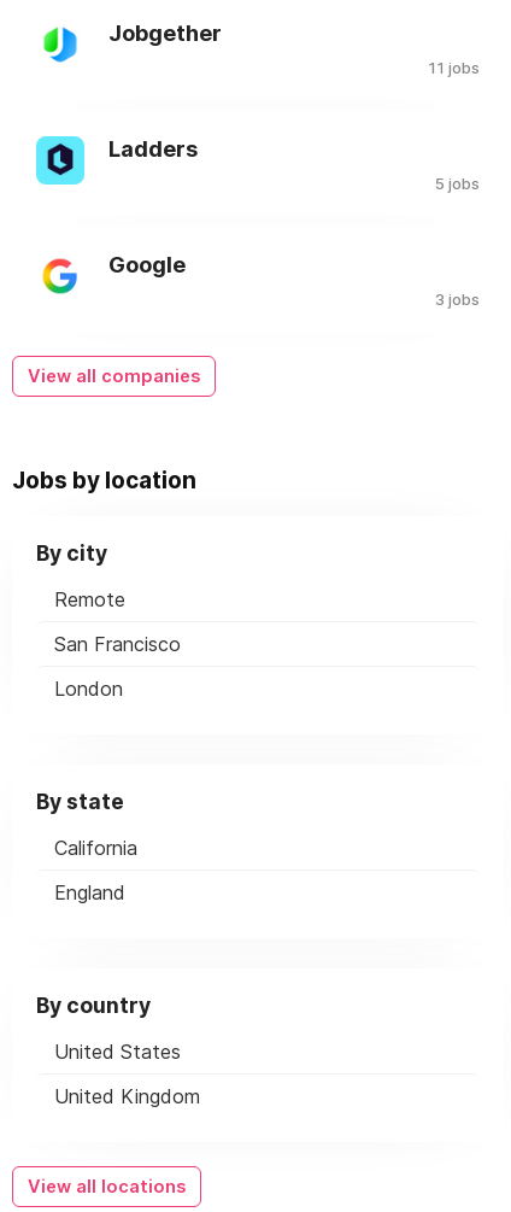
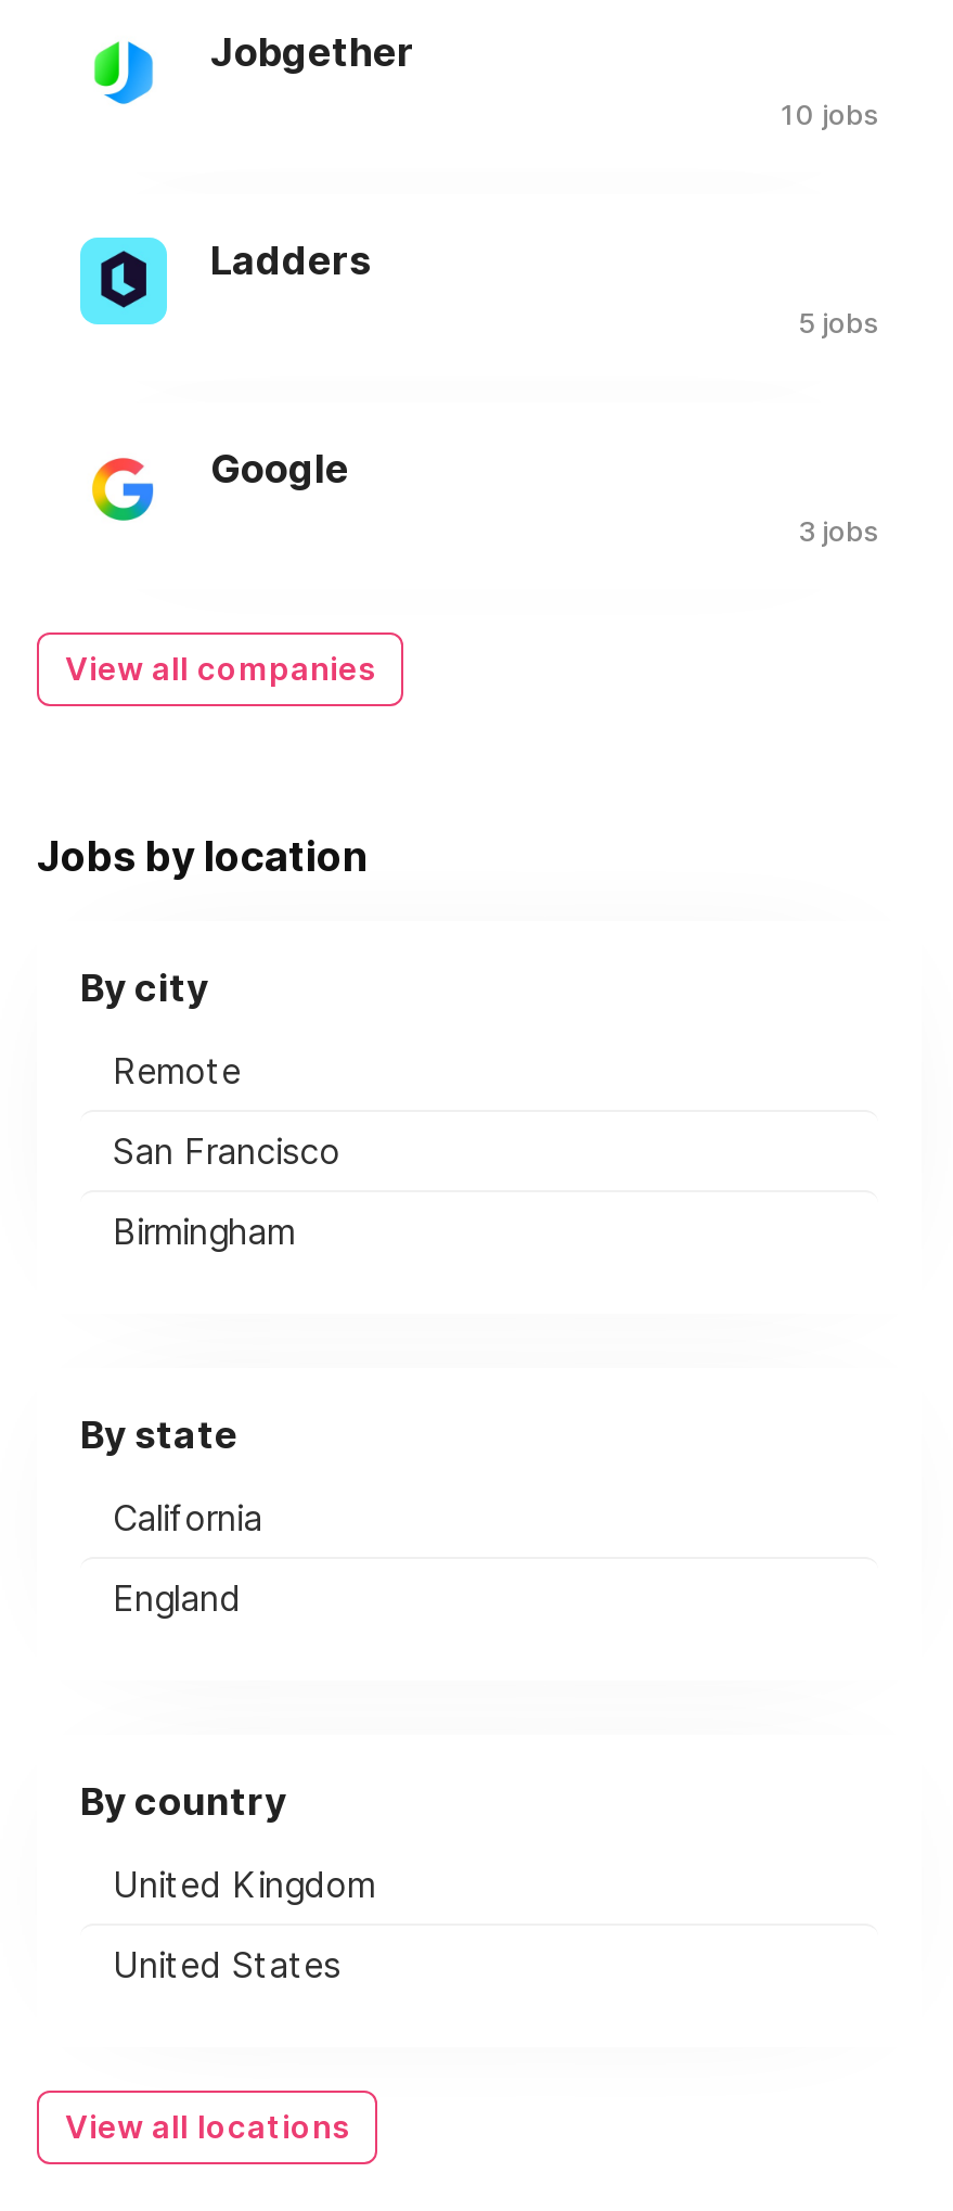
[428,58,480,77] 11 jobs -> [781,97,878,132] 10 jobs
[54,677,123,701] London -> [113,1210,295,1253] Birmingham
moved [54,1040,181,1064] -> [113,1943,340,1987]: United States
moved [54,1084,200,1109] -> [113,1863,375,1907]: United Kingdom

